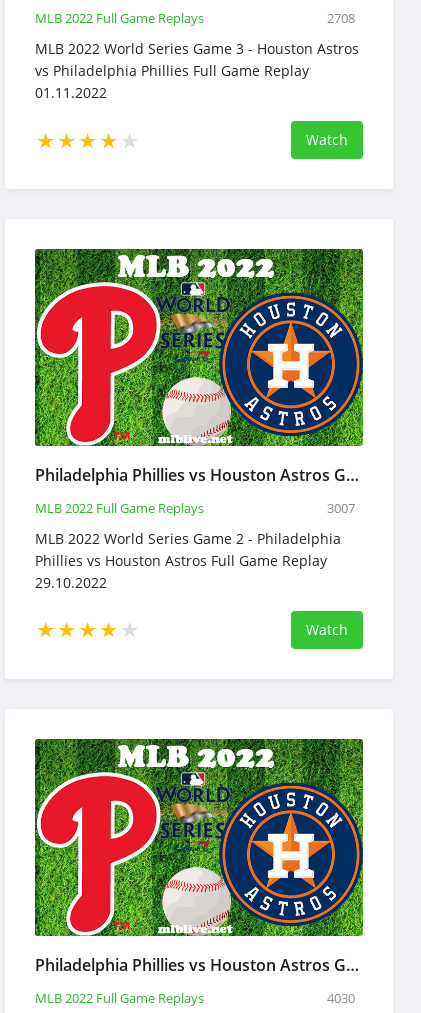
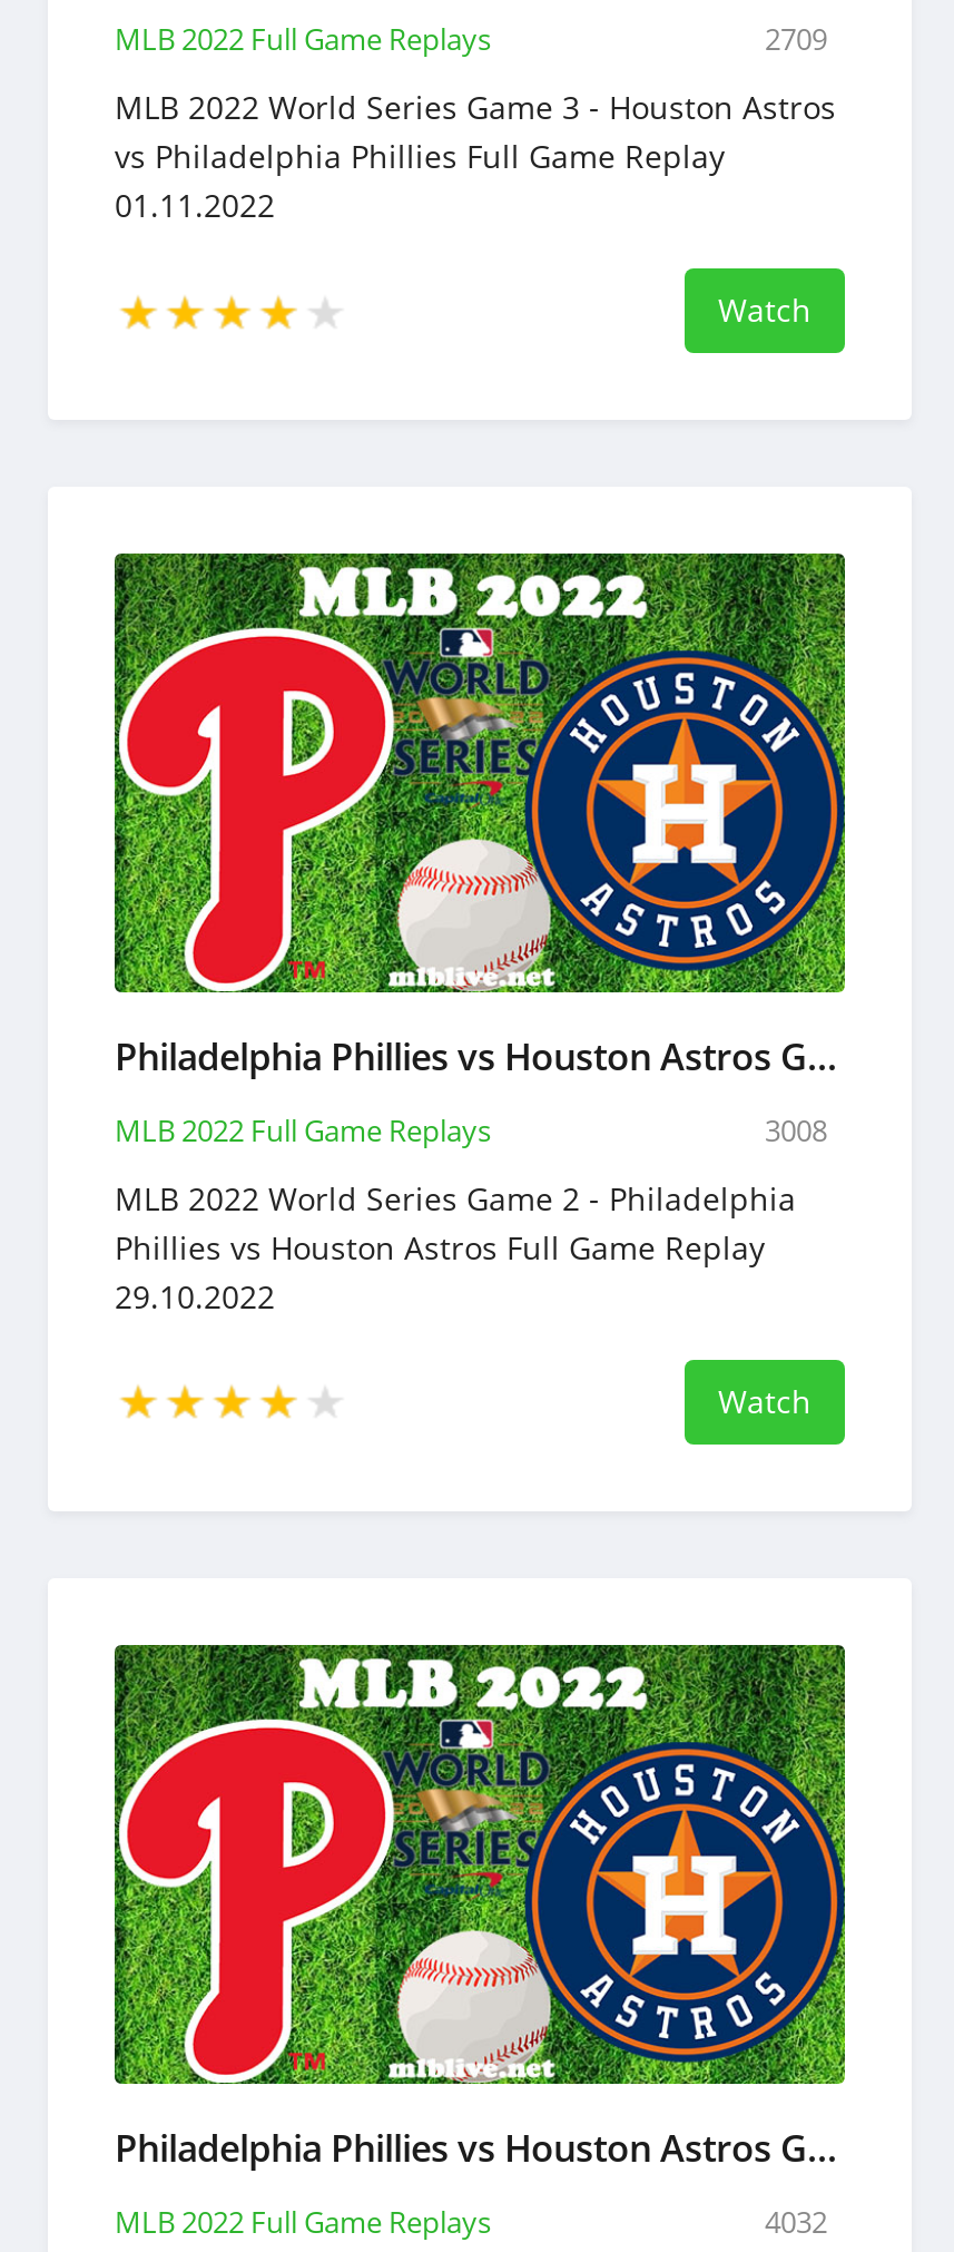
[327,9,355,27] 2708 -> [765,19,827,59] 2709
[327,499,355,517] 3007 -> [765,1110,827,1151] 3008
[327,989,355,1007] 4030 -> [765,2201,827,2242] 4032

